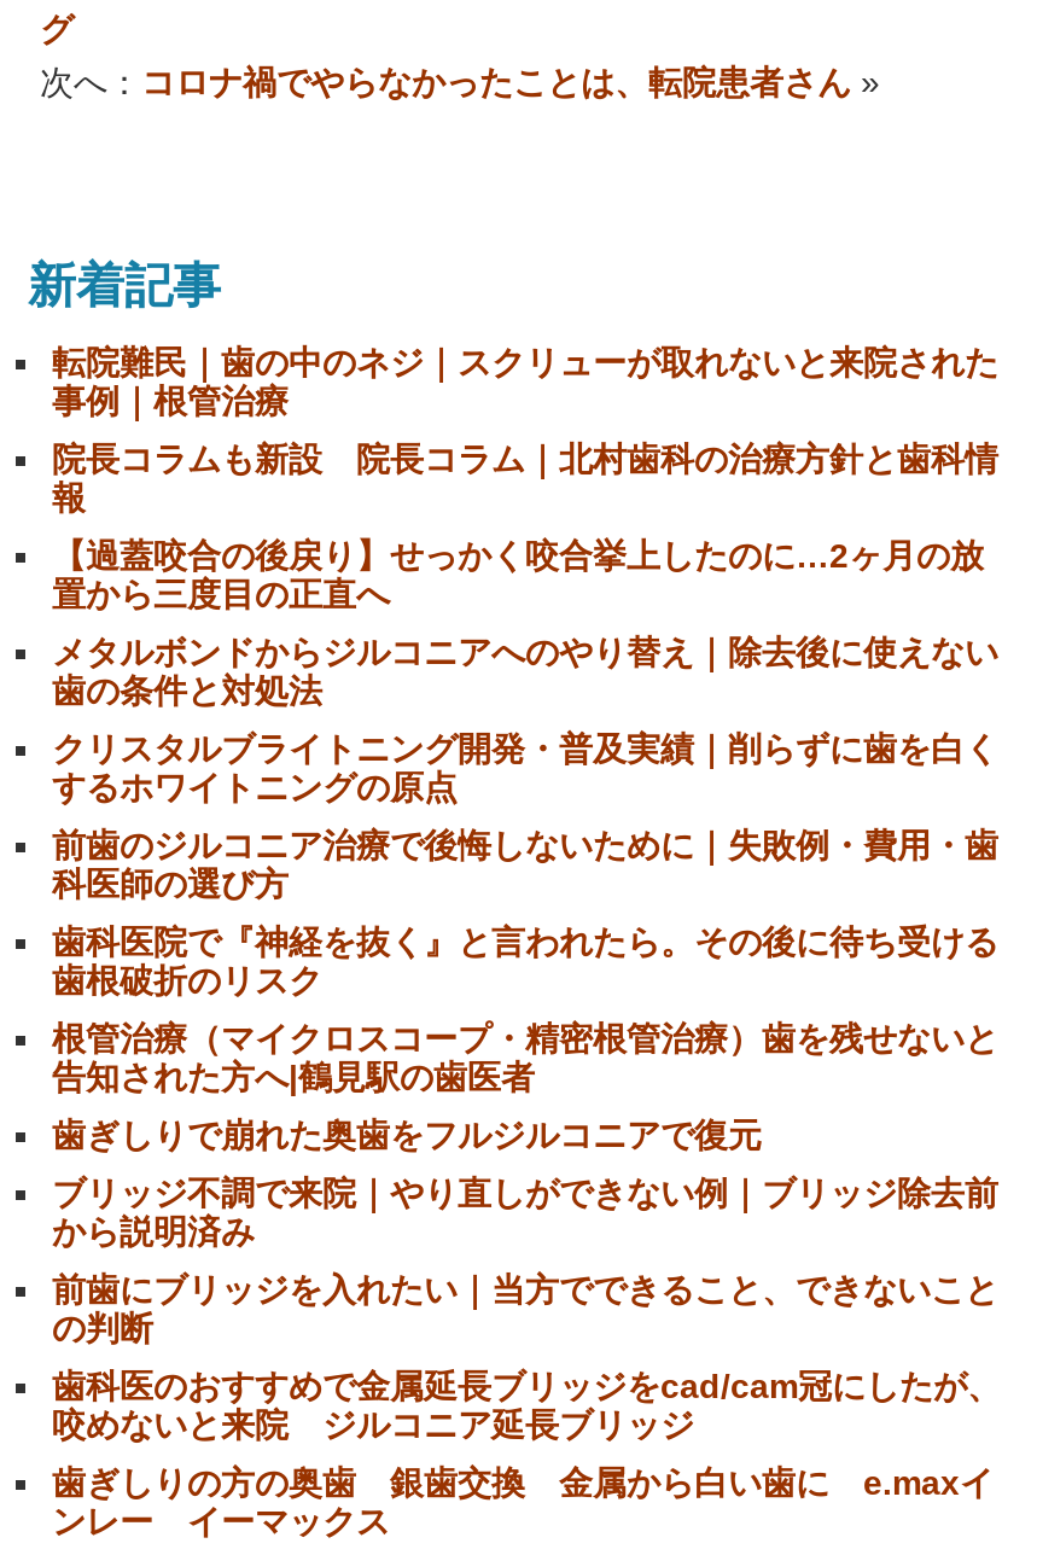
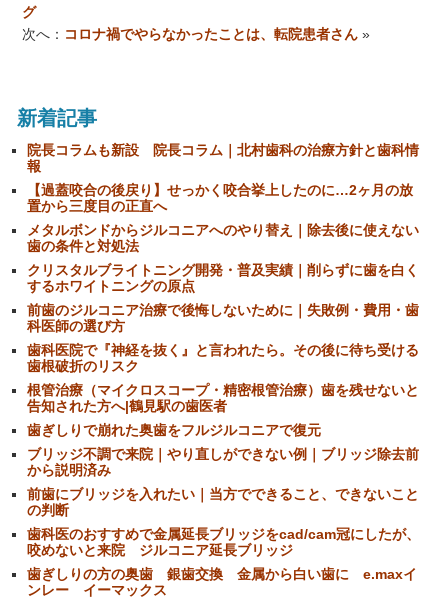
[52,343,998,420] 転院難民｜歯の中のネジ｜スクリューが取れないと来院された | 事例｜根管治療 -> none

